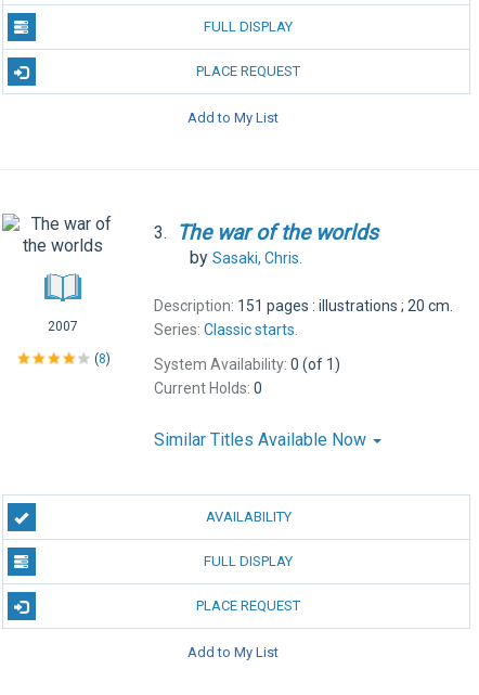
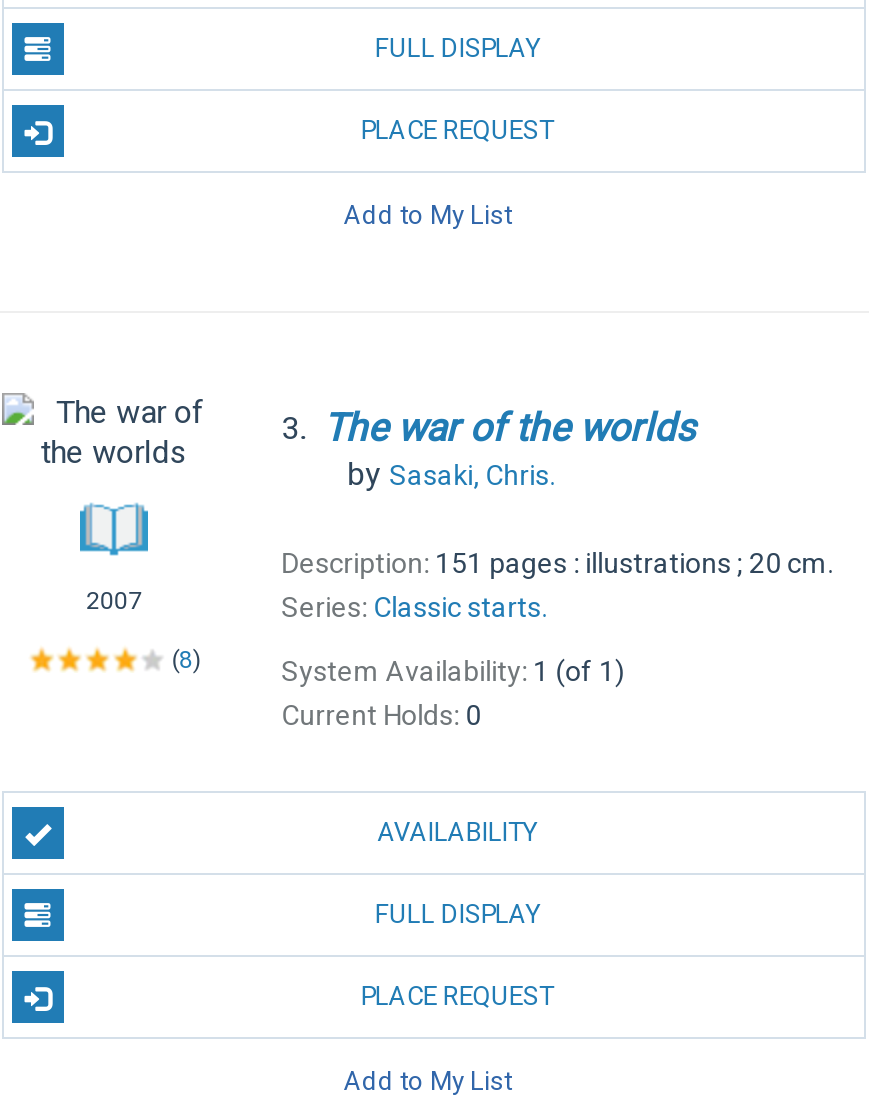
[153,356,340,373] System Availability: 0 (of 1) -> [281,655,625,687] System Availability: 1 (of 1)
[153,429,370,450] Similar Titles Available Now -> none

